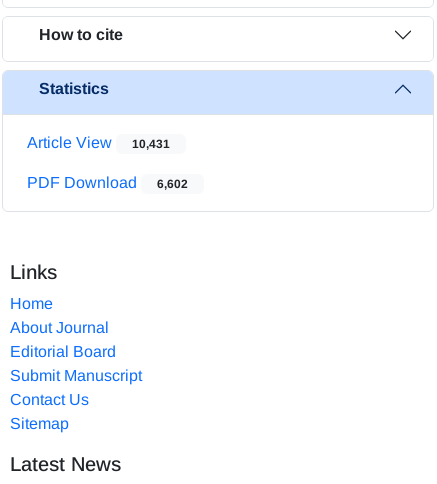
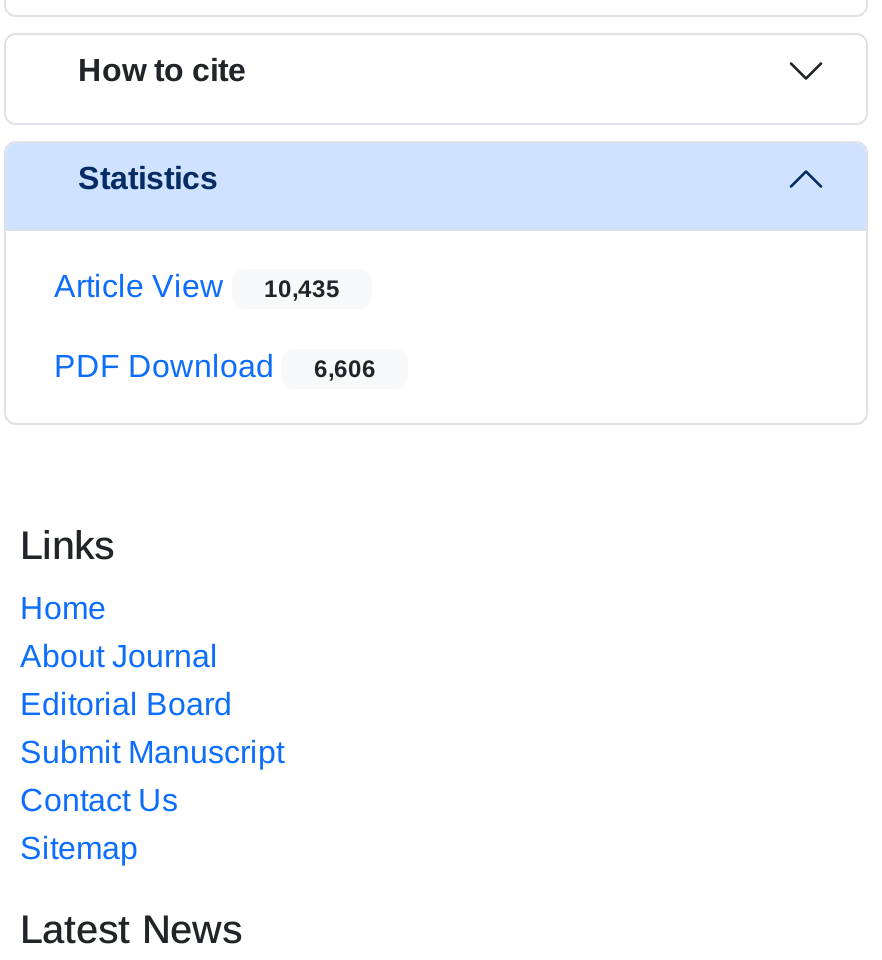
[27,134,170,151] Article View 10,431 -> [54,269,340,303] Article View 10,435
[27,174,188,191] PDF Download 6,602 -> [54,349,376,383] PDF Download 6,606

